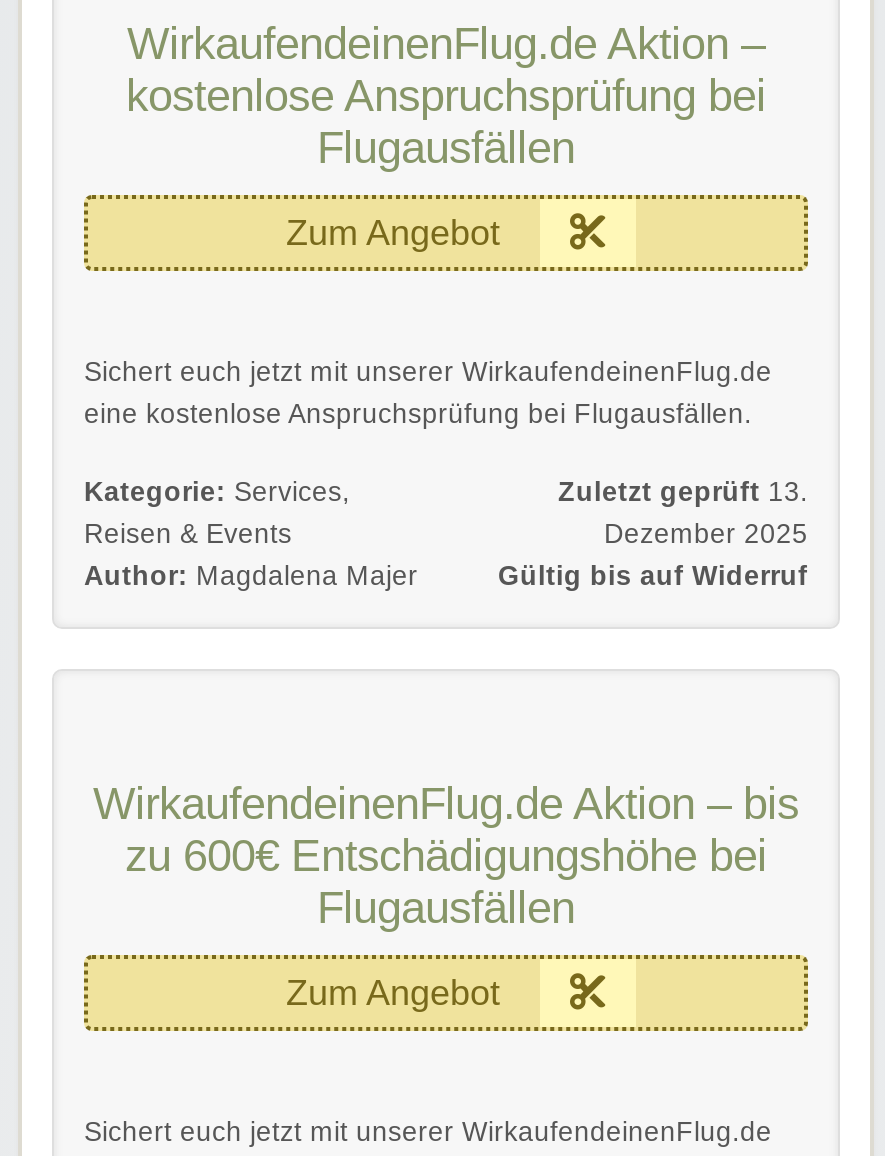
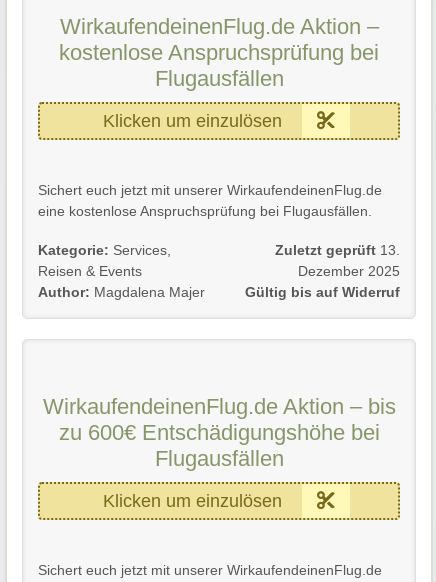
[286,214,500,254] Zum Angebot -> [103,111,282,131] Klicken um einzulösen
[286,974,500,1014] Zum Angebot -> [103,491,282,511] Klicken um einzulösen

